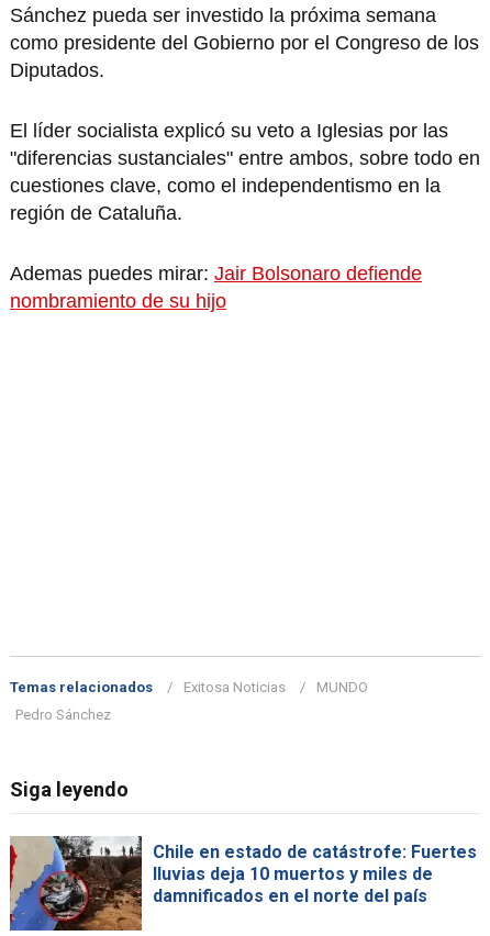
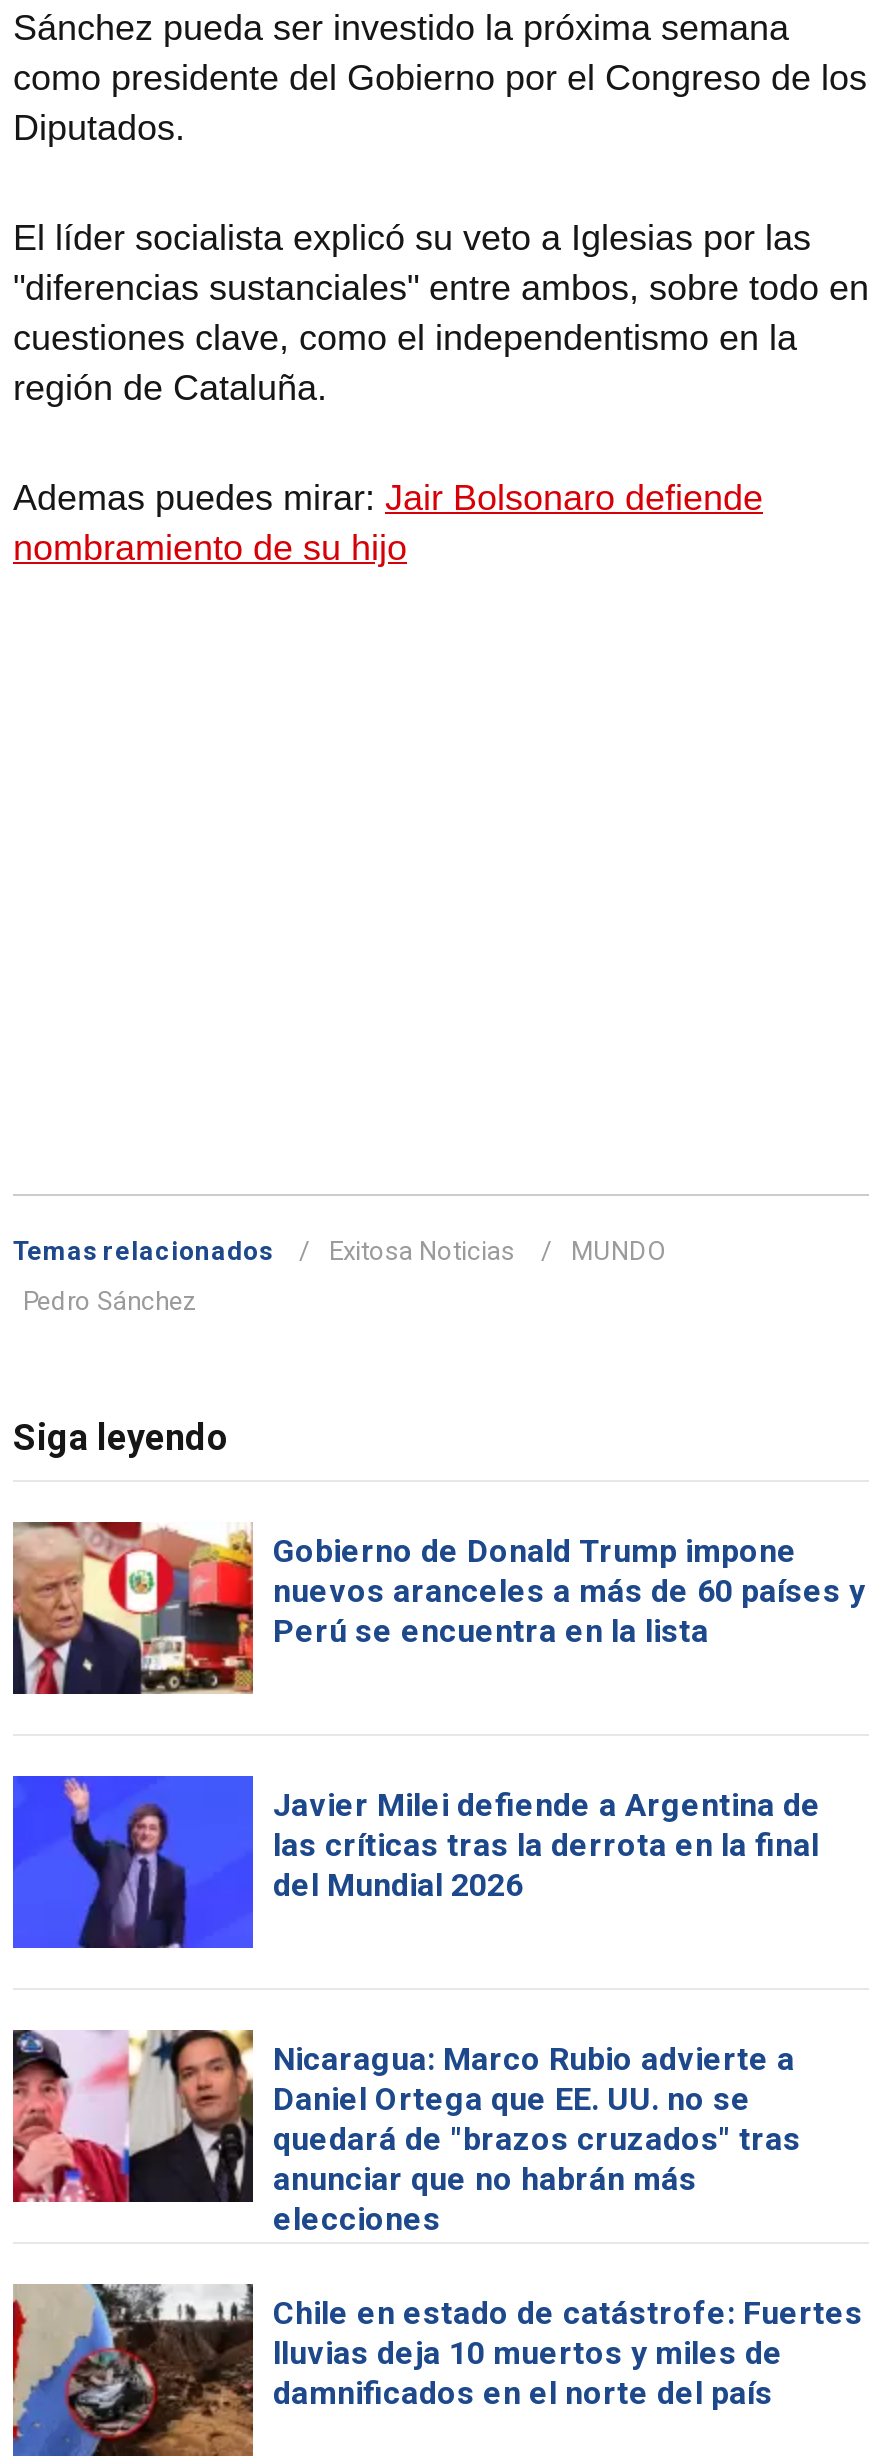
none -> [11,1520,865,1696] [image] | Gobierno de Donald Trump impone | nuevos aranceles a más de 60 países y | Perú se encuentra en la lista
none -> [11,1774,821,1950] [image] | Javier Milei defiende a Argentina de | las críticas tras la derrota en la final | del Mundial 2026
none -> [11,2028,801,2237] [image] | Nicaragua: Marco Rubio advierte a | Daniel Ortega que EE. UU. no se | quedará de "brazos cruzados" tras | anunciar que no habrán más | elecciones

